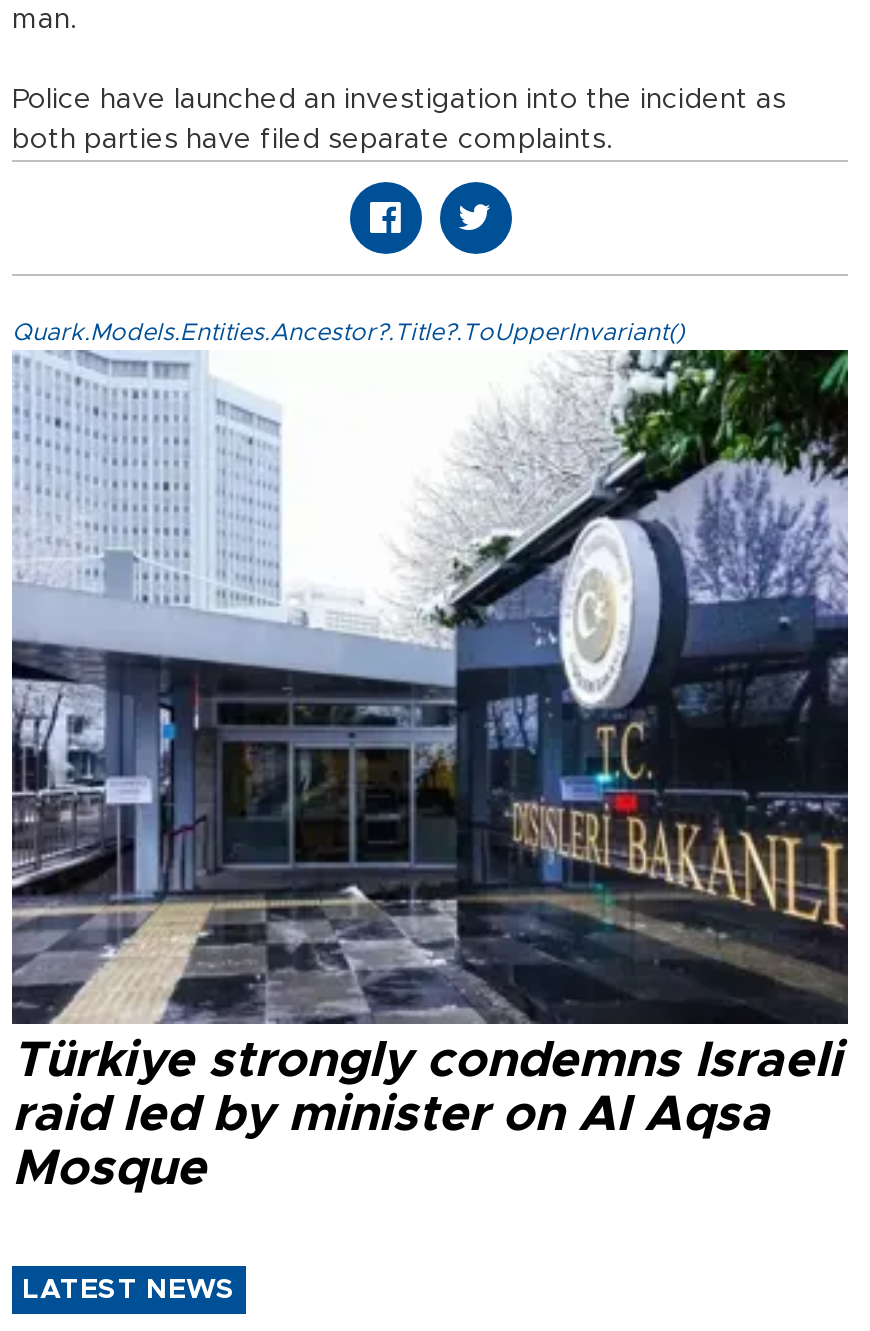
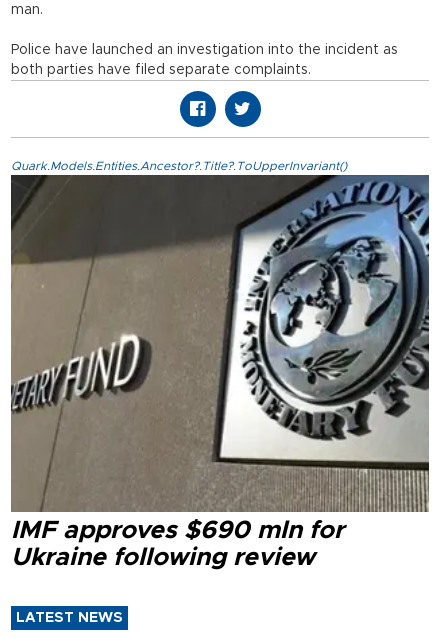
[10,348,850,1195] [image] | Türkiye strongly condemns Israeli | raid led by minister on Al Aqsa | Mosque -> [10,174,430,570] [image] | IMF approves $690 mln for | Ukraine following review

